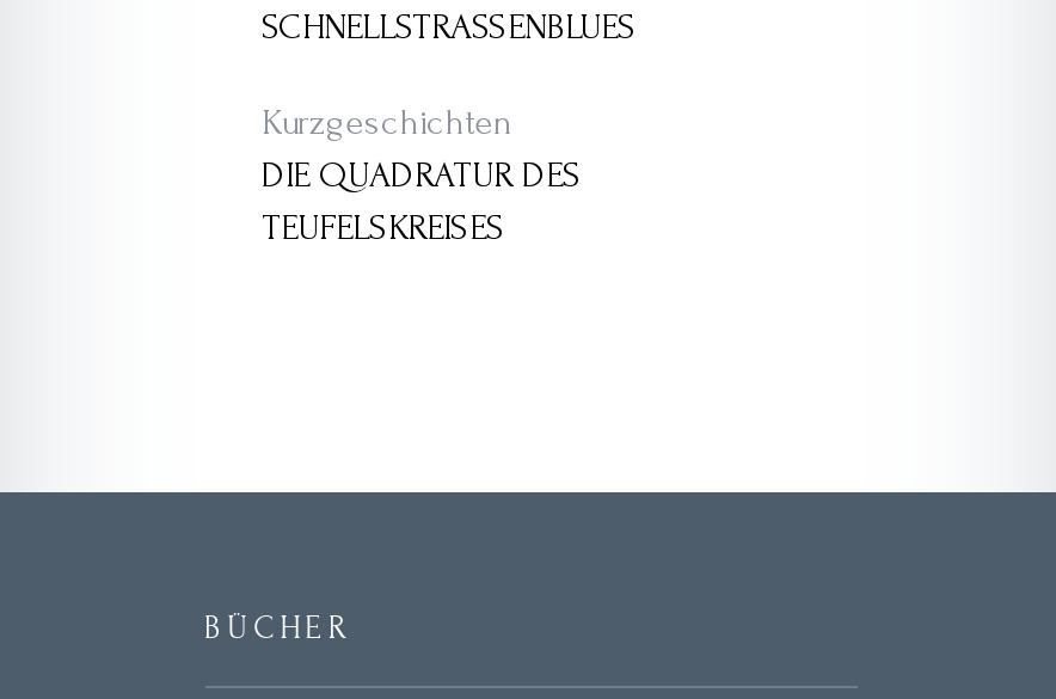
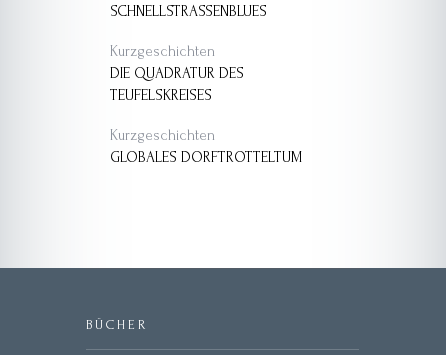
none -> [109,127,301,166] Kurzgeschichten | GLOBALES DORFTROTTELTUM

